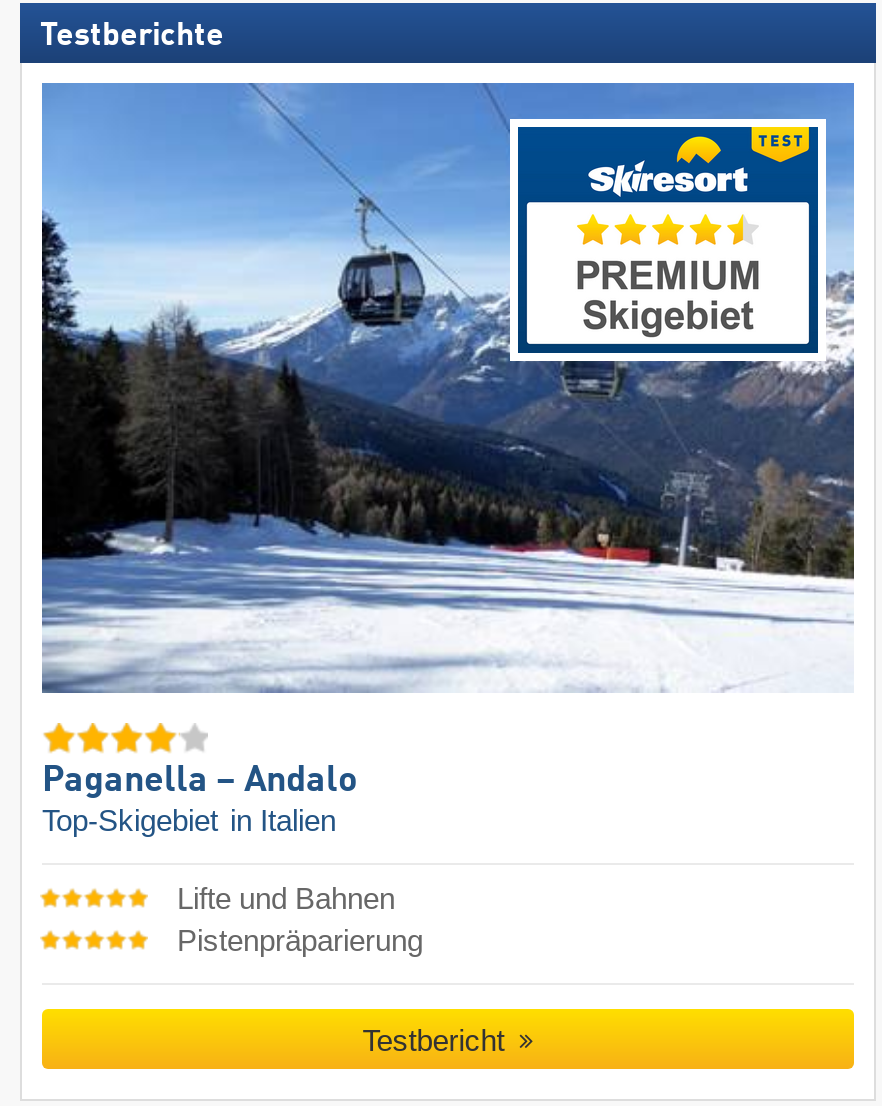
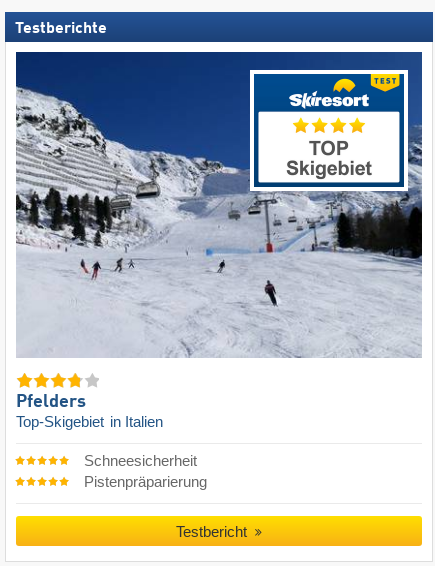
[40,81,856,800] [image] | Paganella – Andalo -> [15,51,422,411] [image] | Pfelders
[177,884,395,916] Lifte und Bahnen -> [83,453,196,469] Schneesicherheit

